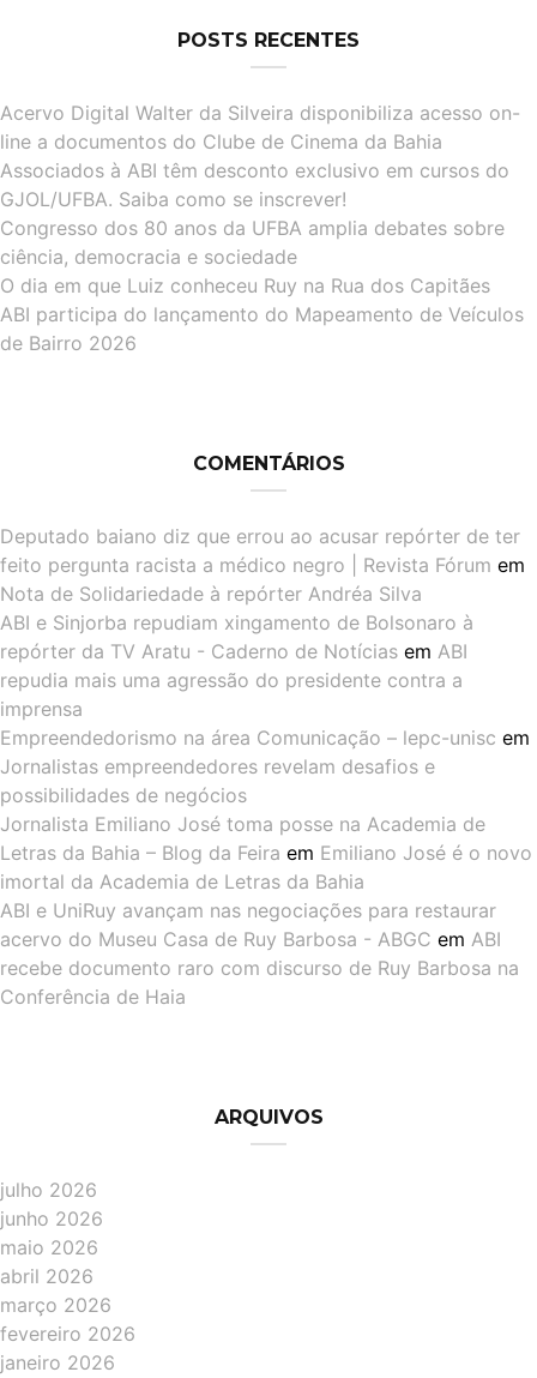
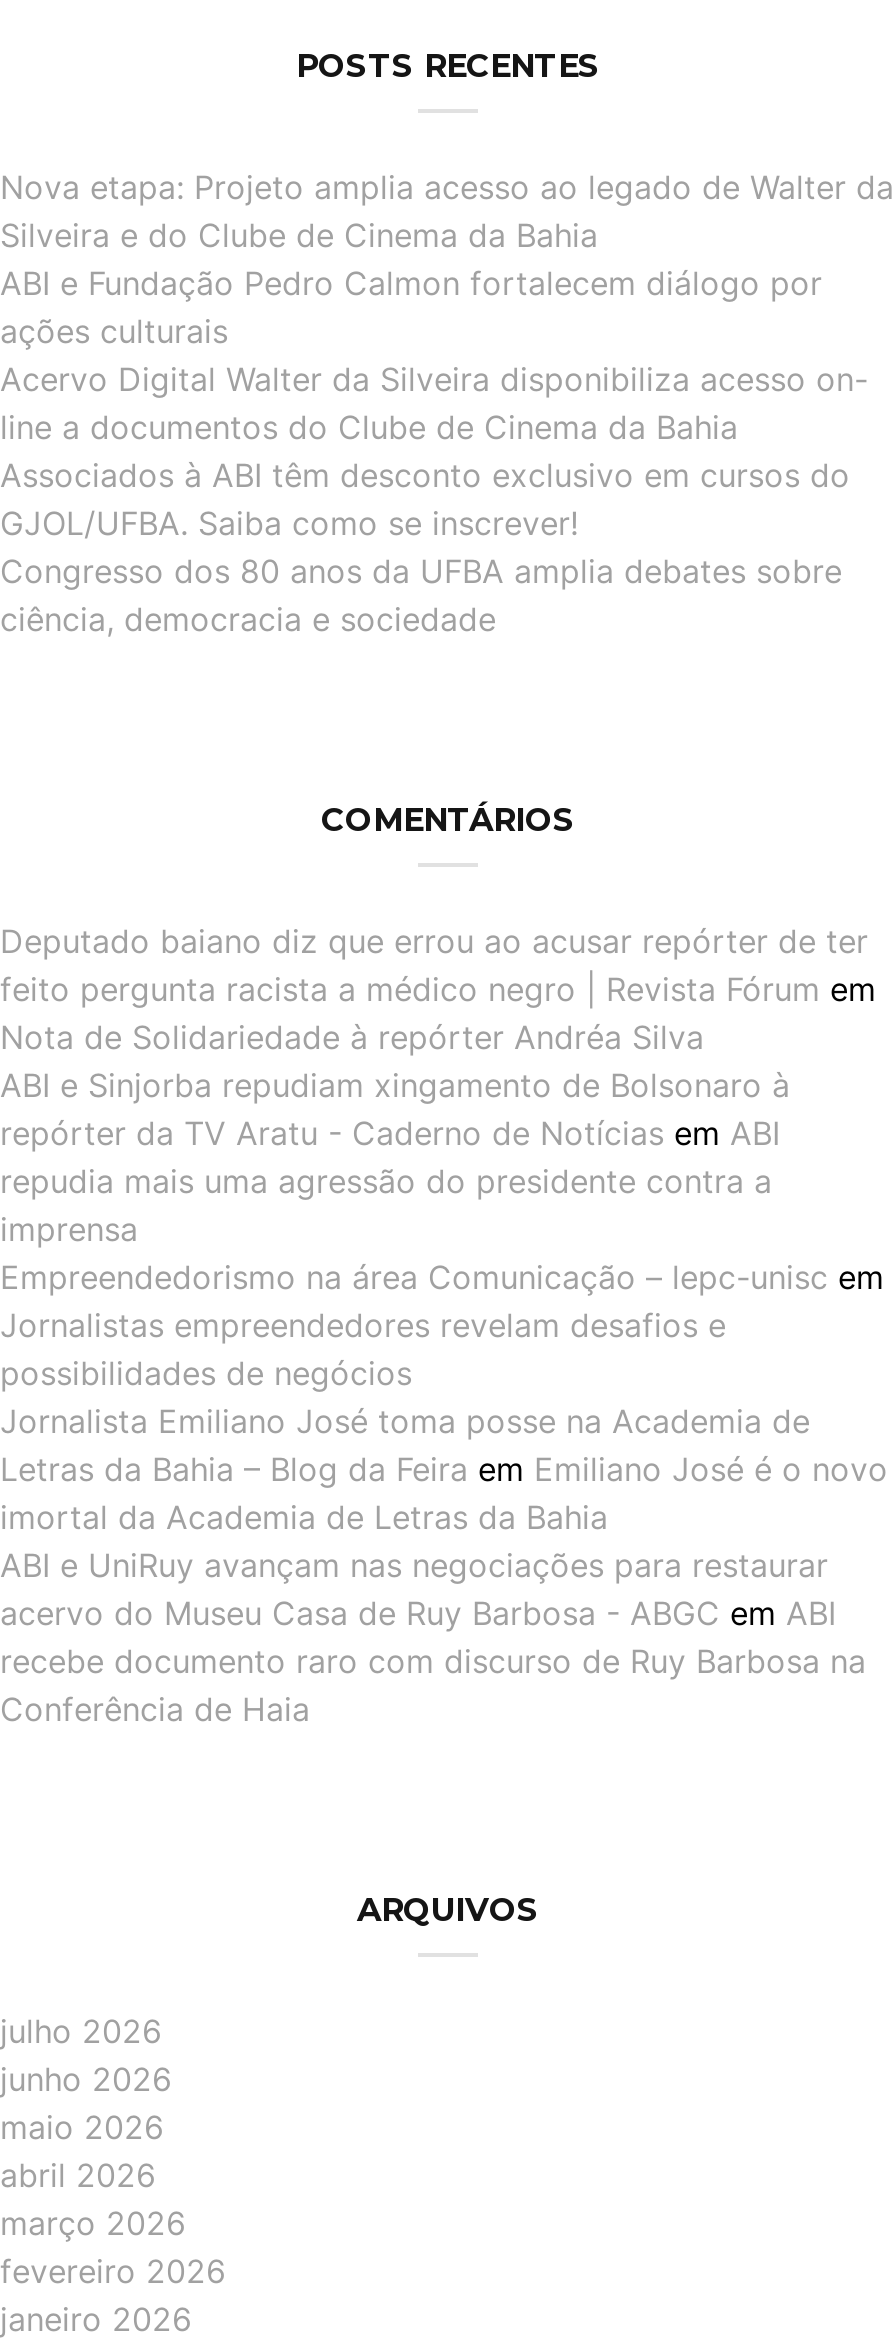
none -> [0,167,894,351] Nova etapa: Projeto amplia acesso ao legado de Walter da | Silveira e do Clube de Cinema da Bahia | ABI e Fundação Pedro Calmon fortalecem diálogo por | ações culturais
moved [0,101,520,269] -> [0,359,868,639]: Acervo Digital Walter da Silveira disponibiliza acesso on- | line a documentos do Clube de Cinema da Bahia | Associados à ABI têm desconto exclusivo em cursos do | GJOL/UFBA. Saiba como se inscrever! | Congresso dos 80 anos da UFBA amplia debates sobre | ciência, democracia e sociedade
[0,273,524,355] O dia em que Luiz conheceu Ruy na Rua dos Capitães | ABI participa do lançamento do Mapeamento de Veículos | de Bairro 2026 -> none

